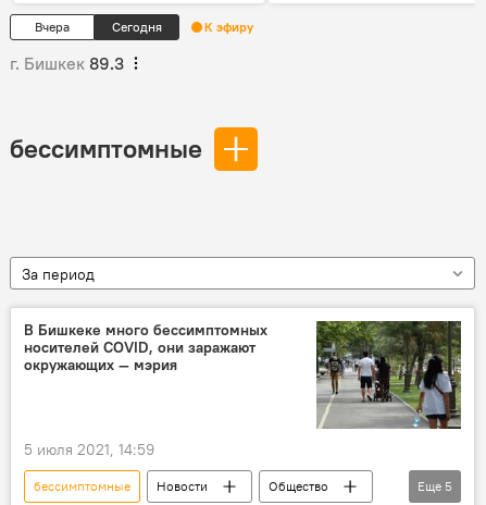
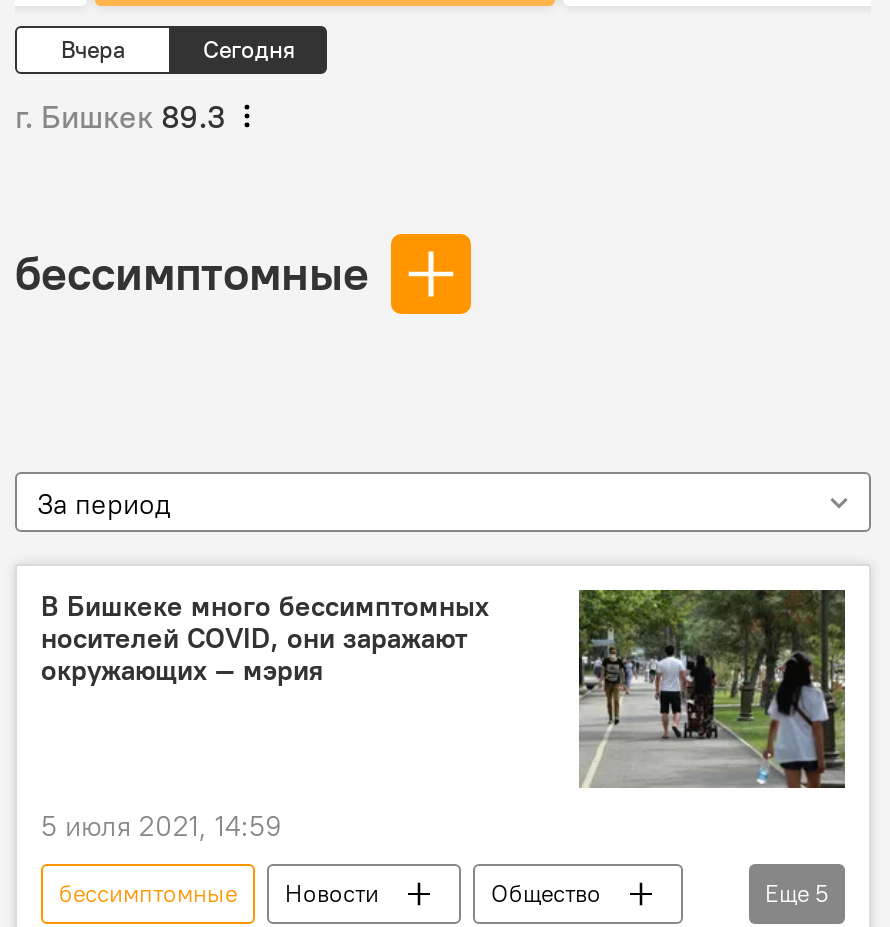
[204,19,253,35] К эфиру -> none

